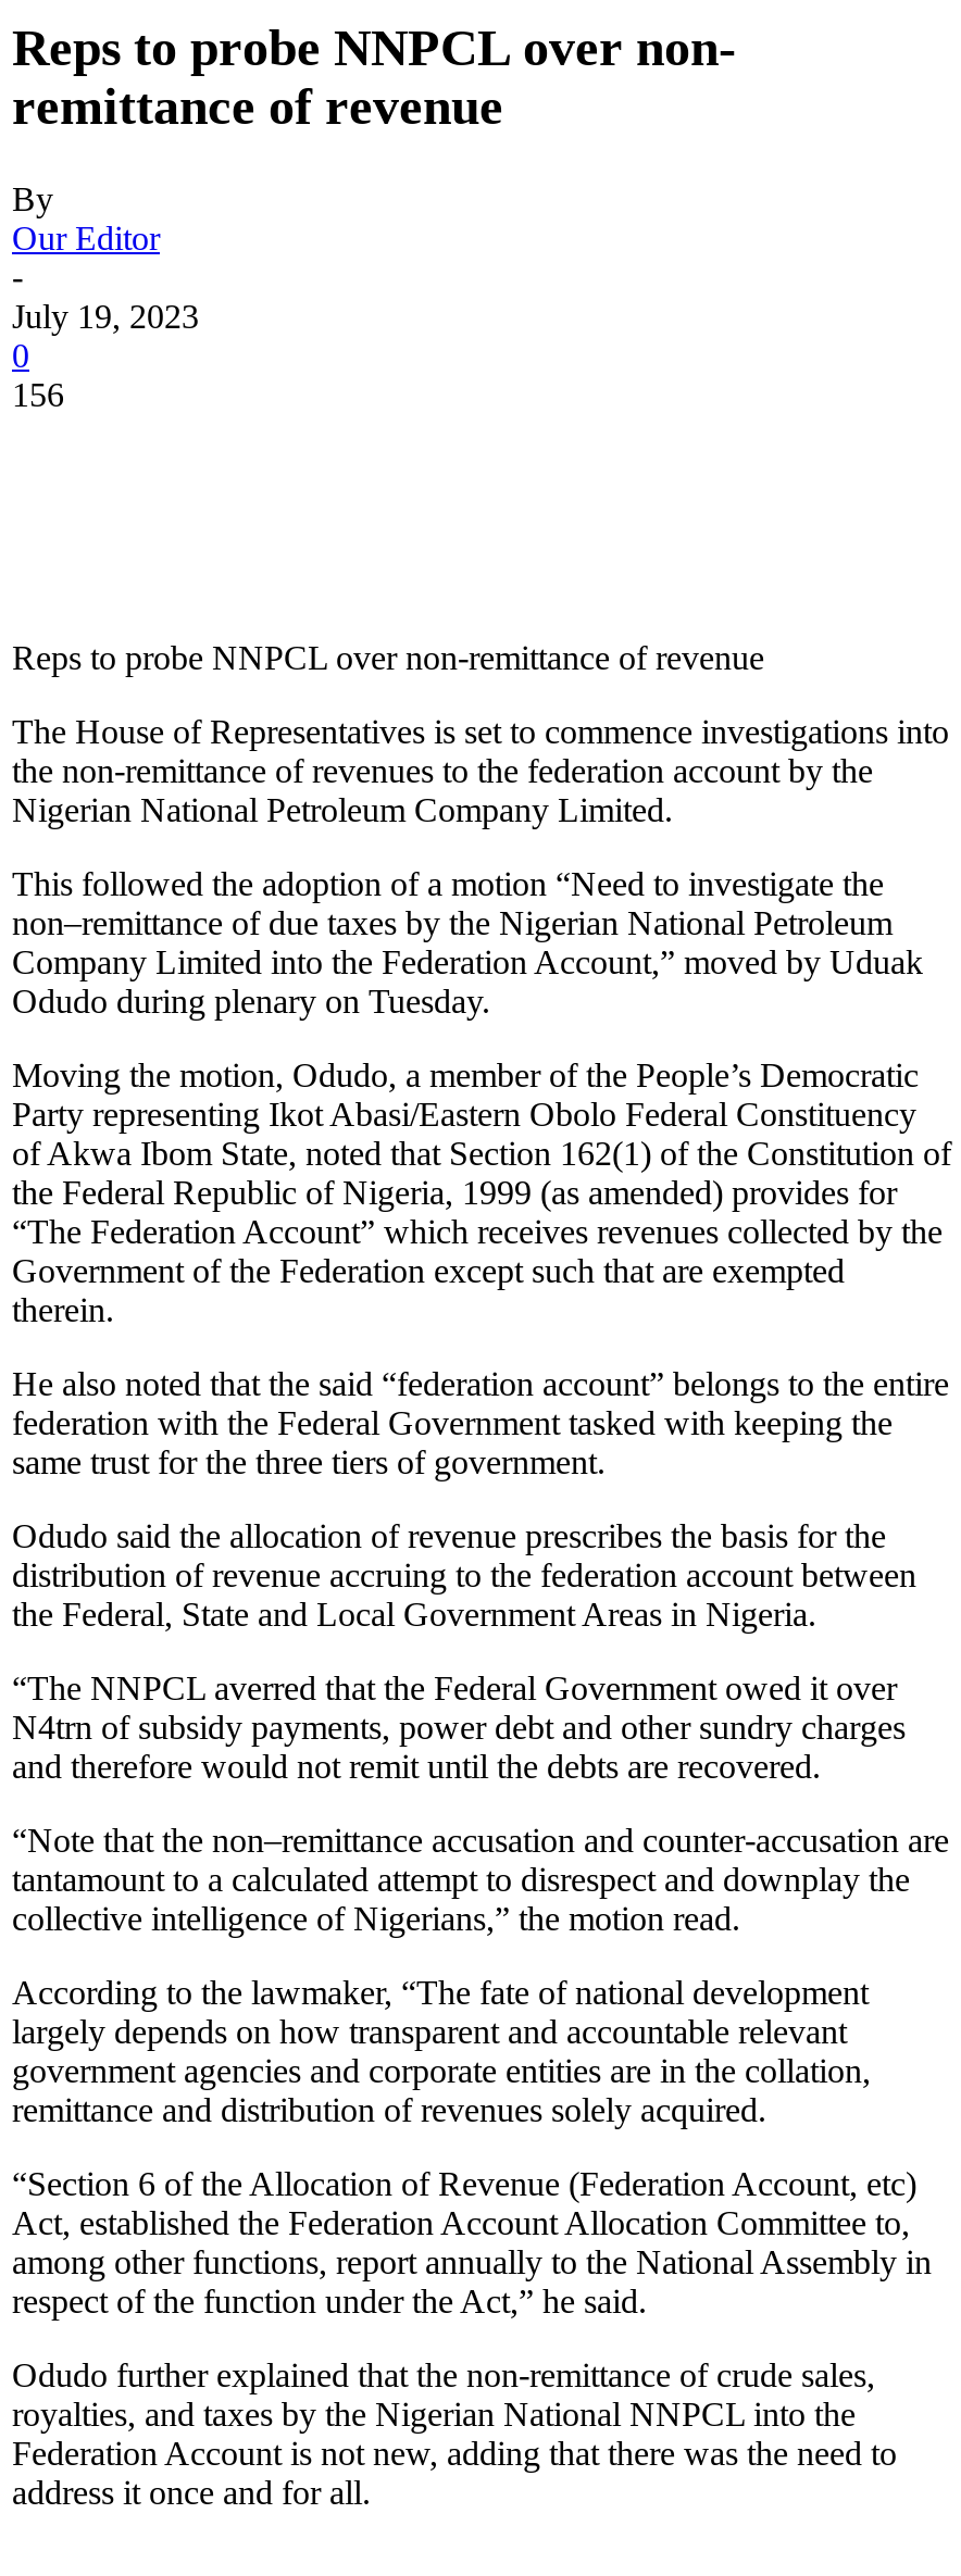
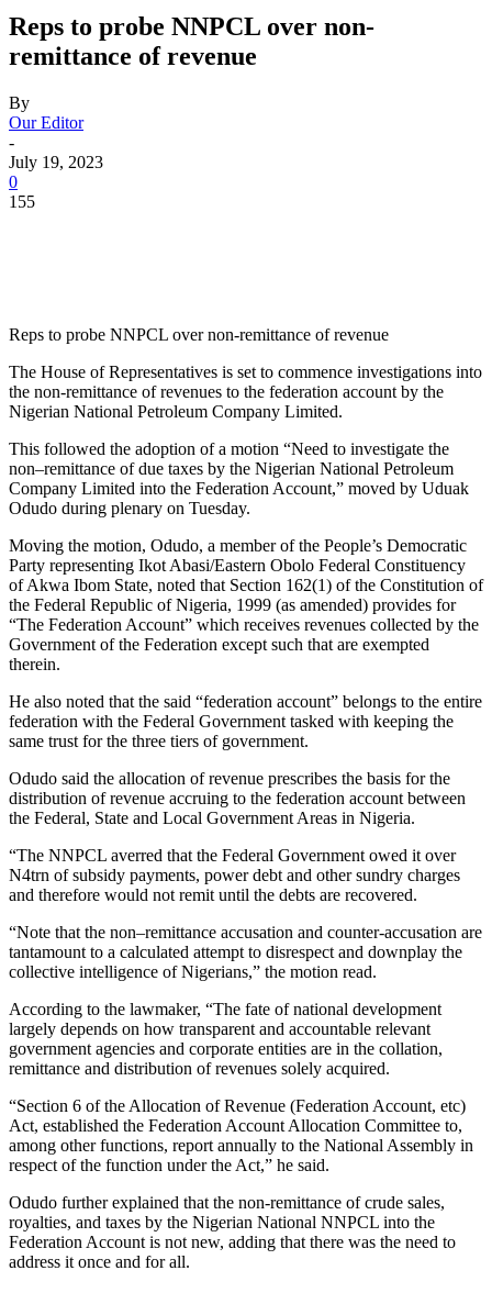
[12,376,64,413] 156 -> [9,192,35,211] 155

